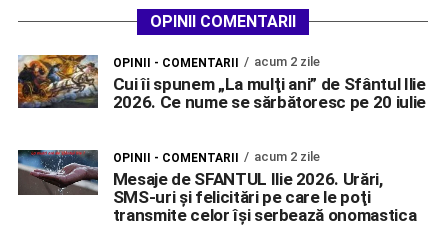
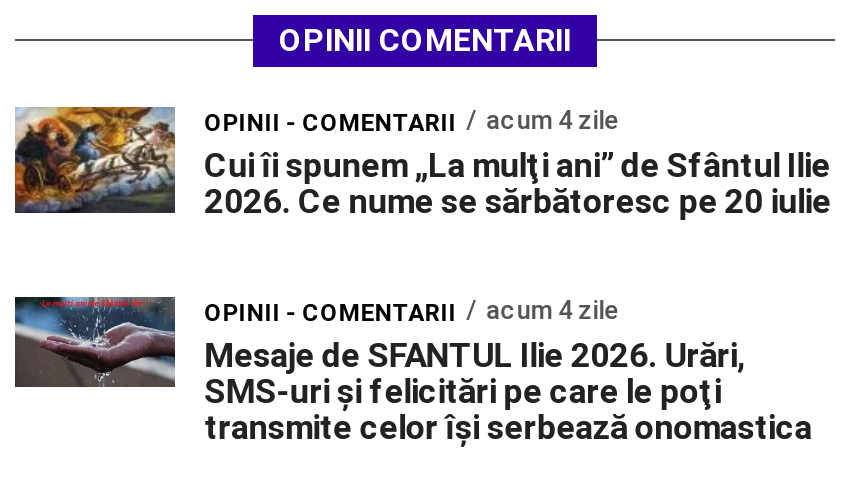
[113,54,320,70] OPINII - COMENTARII acum 2 zile -> [204,105,618,137] OPINII - COMENTARII acum 4 zile
[113,149,320,165] OPINII - COMENTARII acum 2 zile -> [204,295,618,327] OPINII - COMENTARII acum 4 zile

